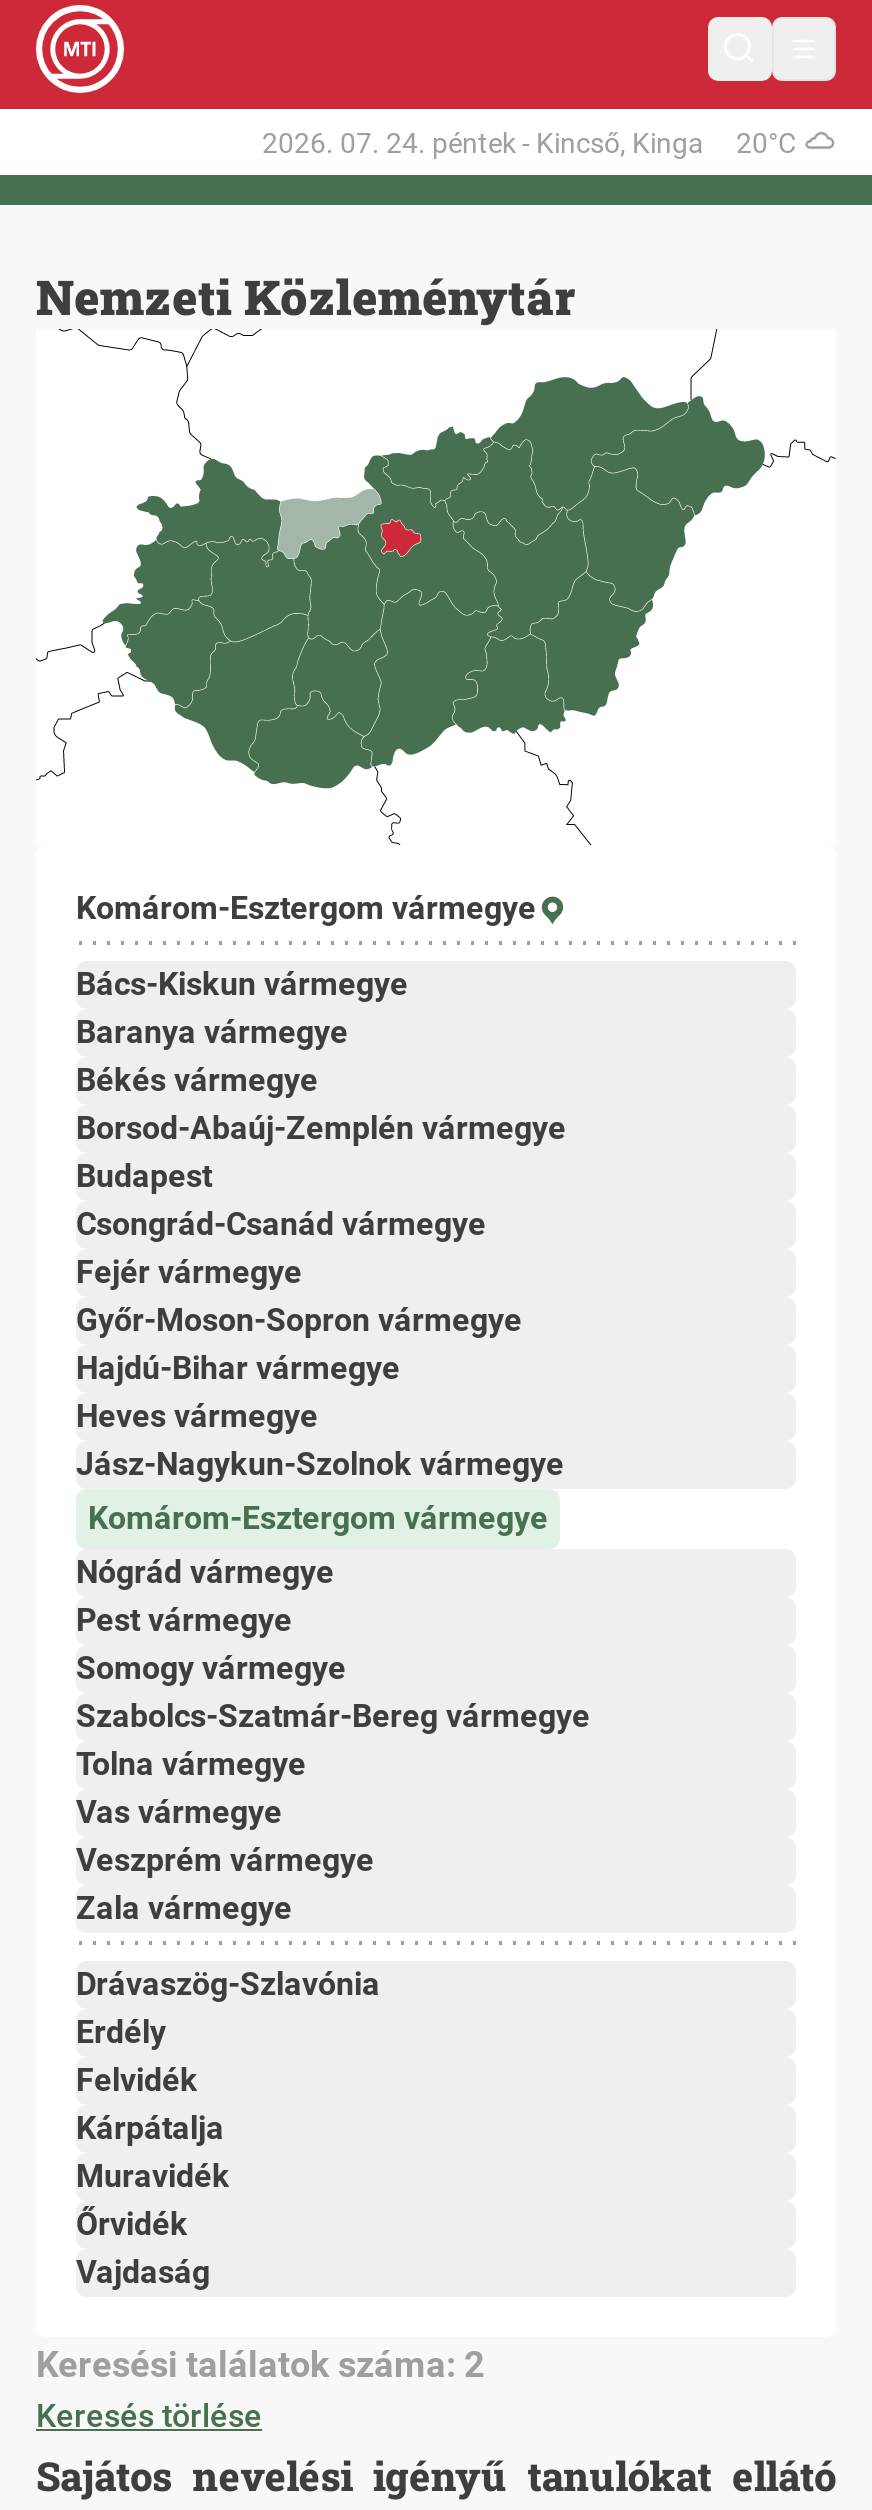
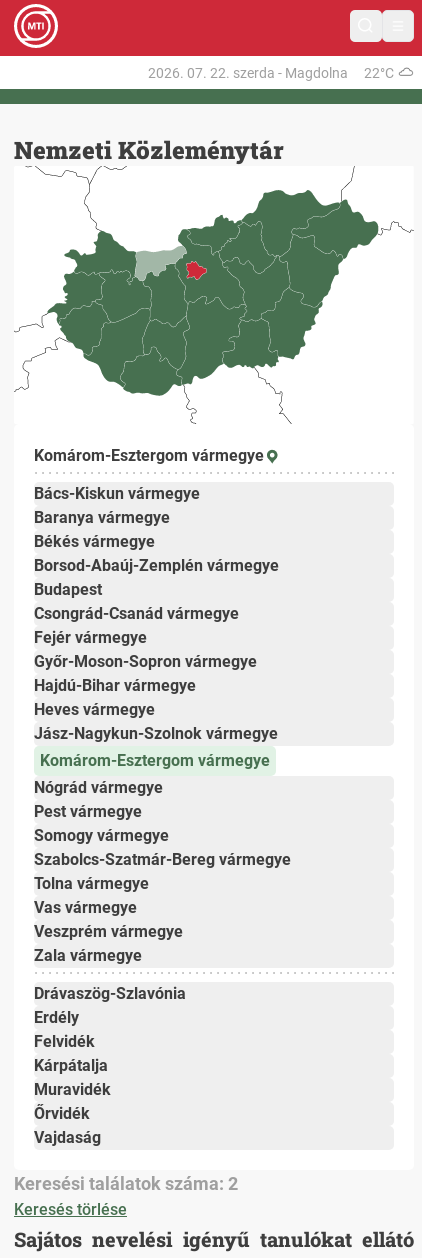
[262,126,796,158] 2026. 07. 24. péntek - Kincső, Kinga | 20°C -> [148,64,394,80] 2026. 07. 22. szerda - Magdolna | 22°C

